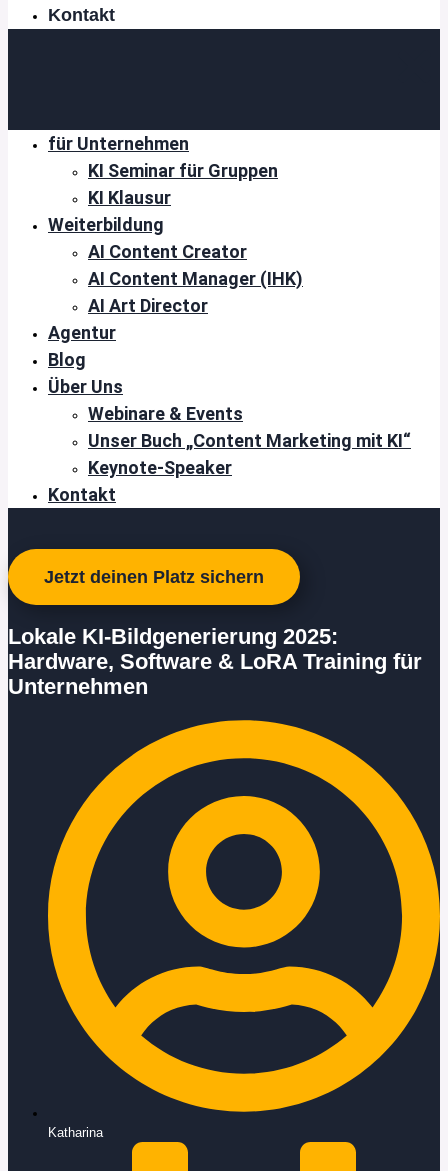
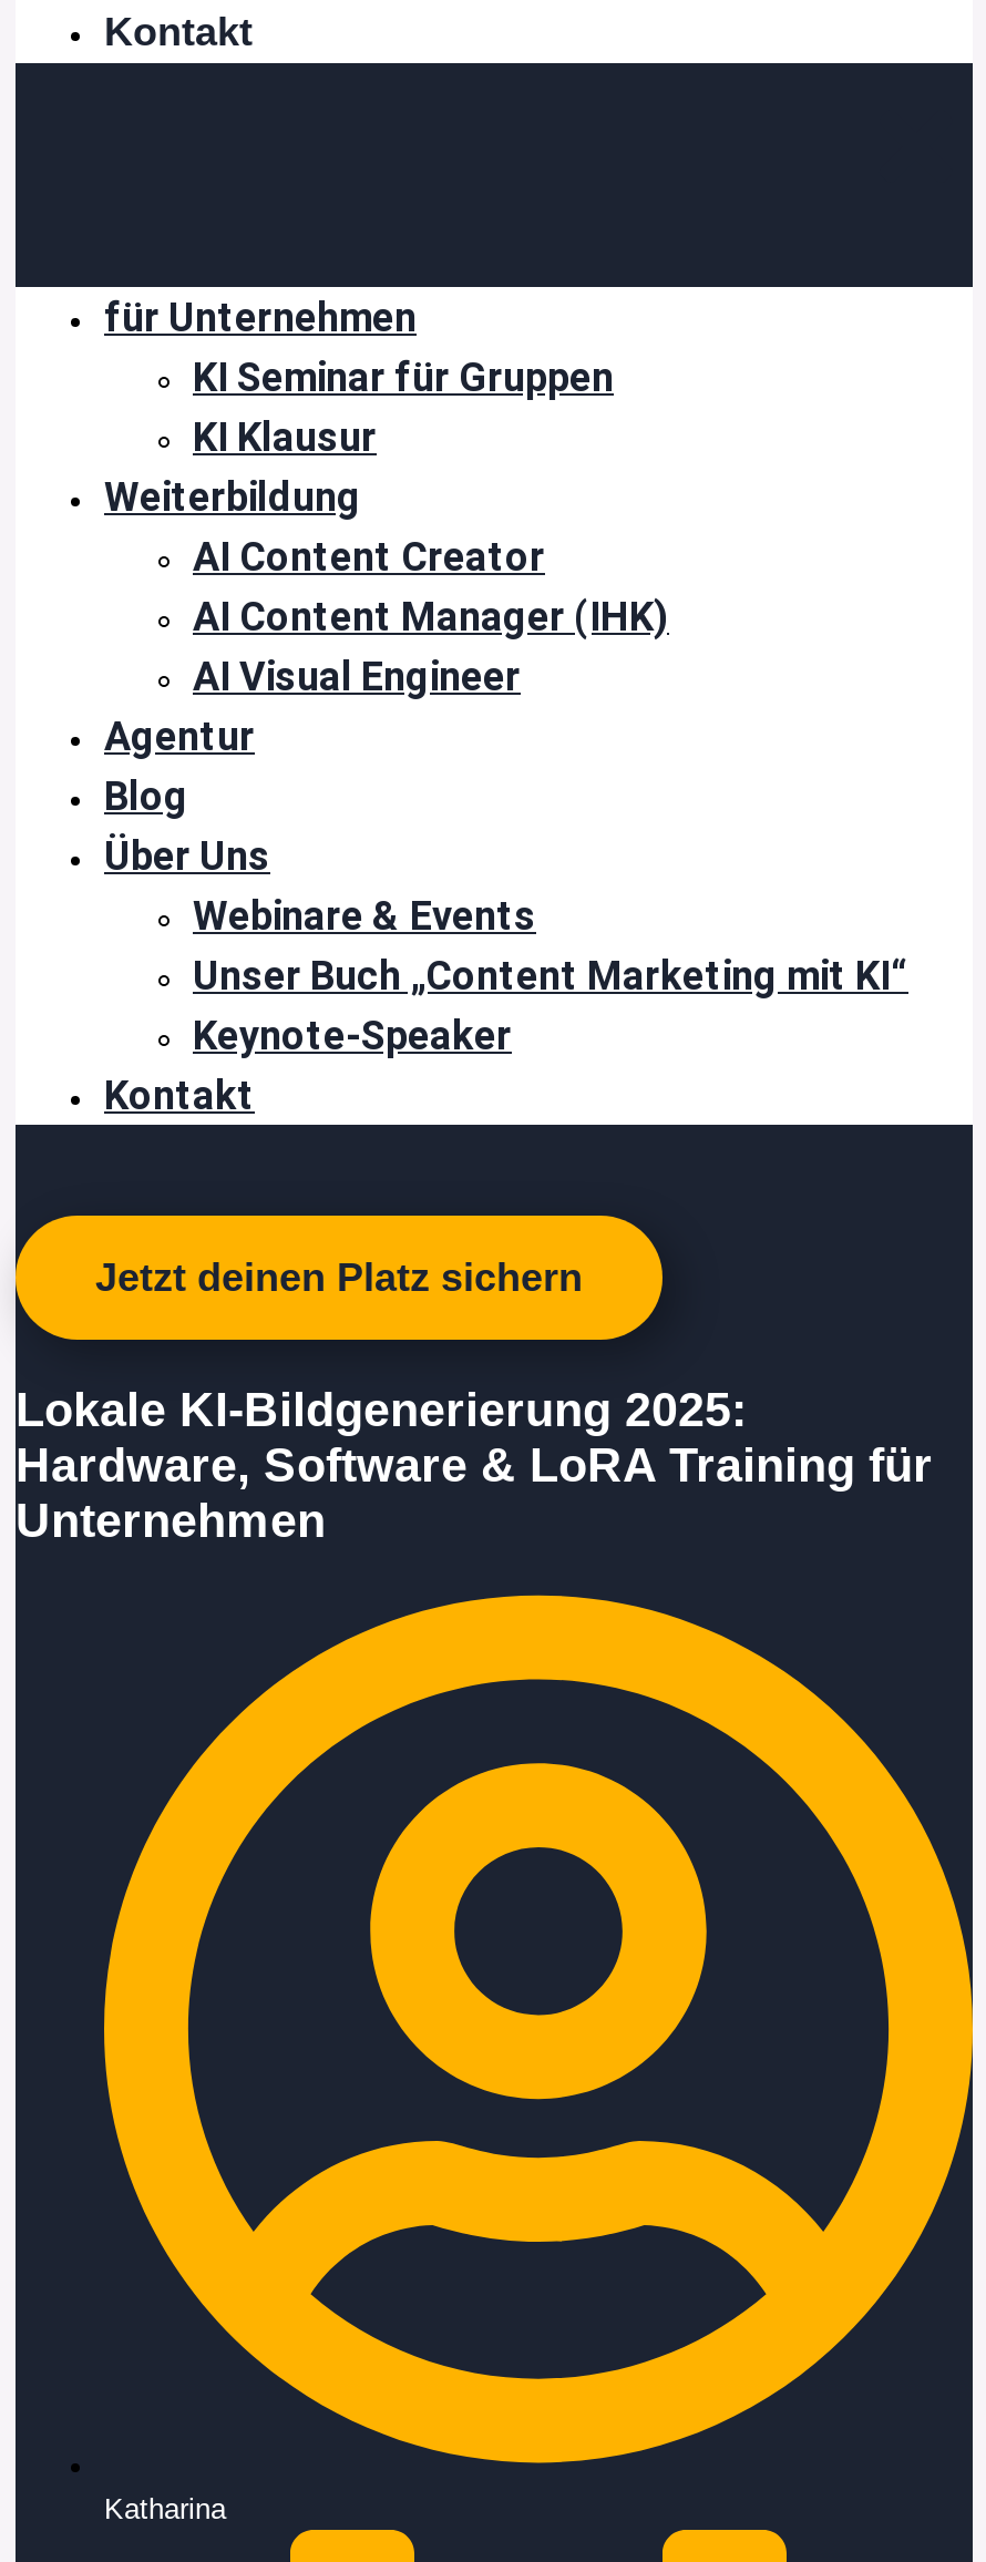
[88,295,208,316] AI Art Director -> [193,652,521,699] AI Visual Engineer

